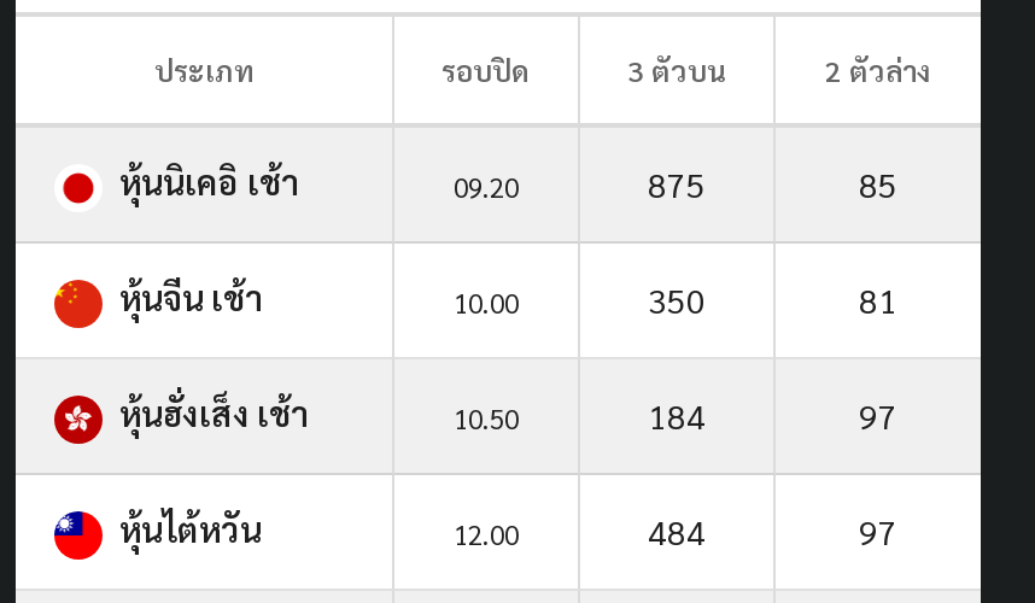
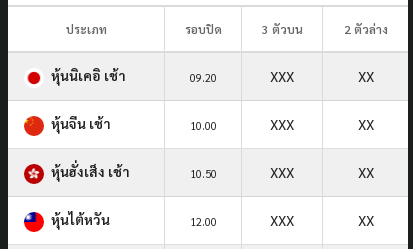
[648,161,897,205] 875 | 85 -> [270,67,373,85] XXX | XX
[648,277,897,320] 350 | 81 -> [270,115,373,133] XXX | XX
[648,393,897,436] 184 | 97 -> [270,163,373,181] XXX | XX
[648,508,897,552] 484 | 97 -> [270,211,373,229] XXX | XX

